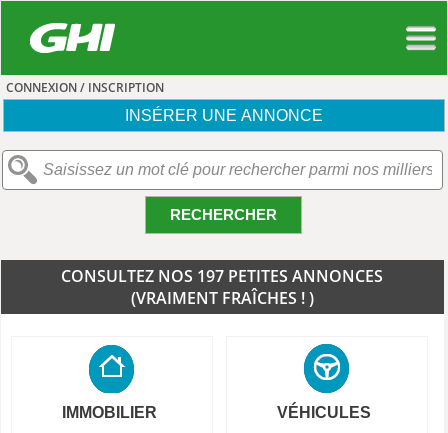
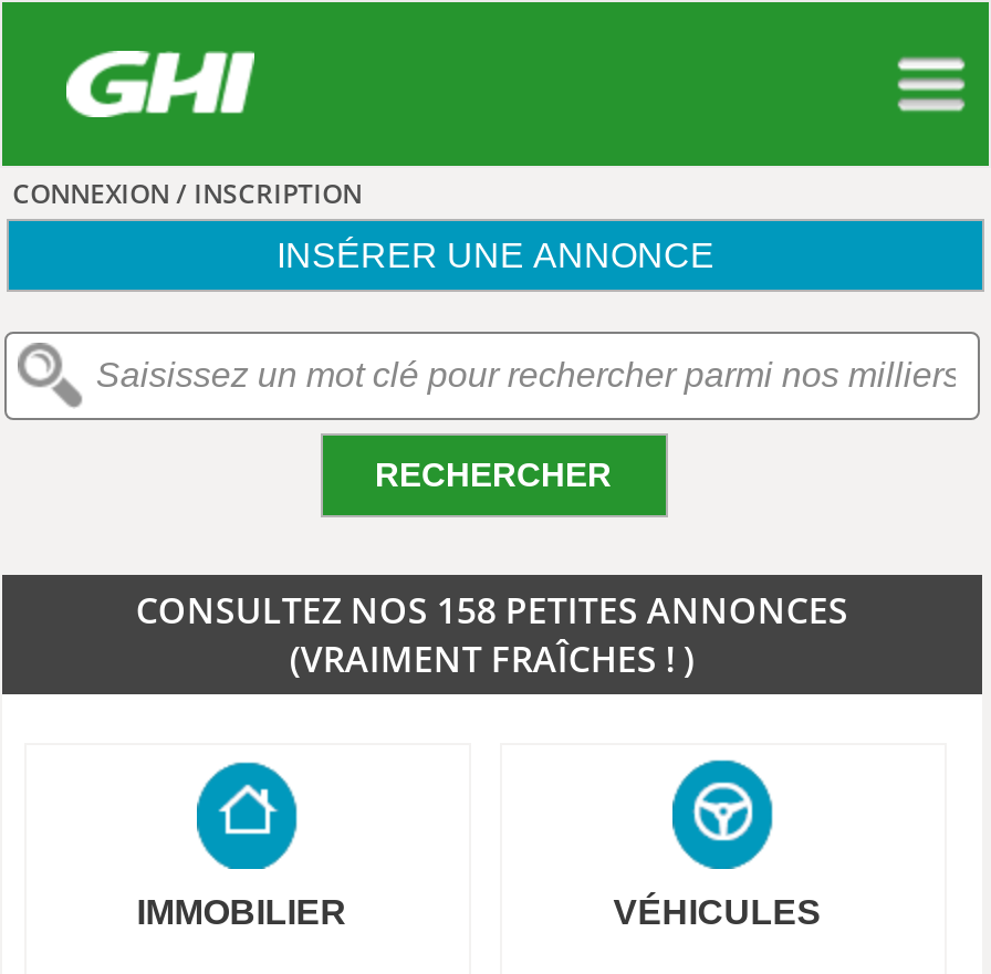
[61,265,383,287] CONSULTEZ NOS 197 PETITES ANNONCES -> [136,586,848,635] CONSULTEZ NOS 158 PETITES ANNONCES

